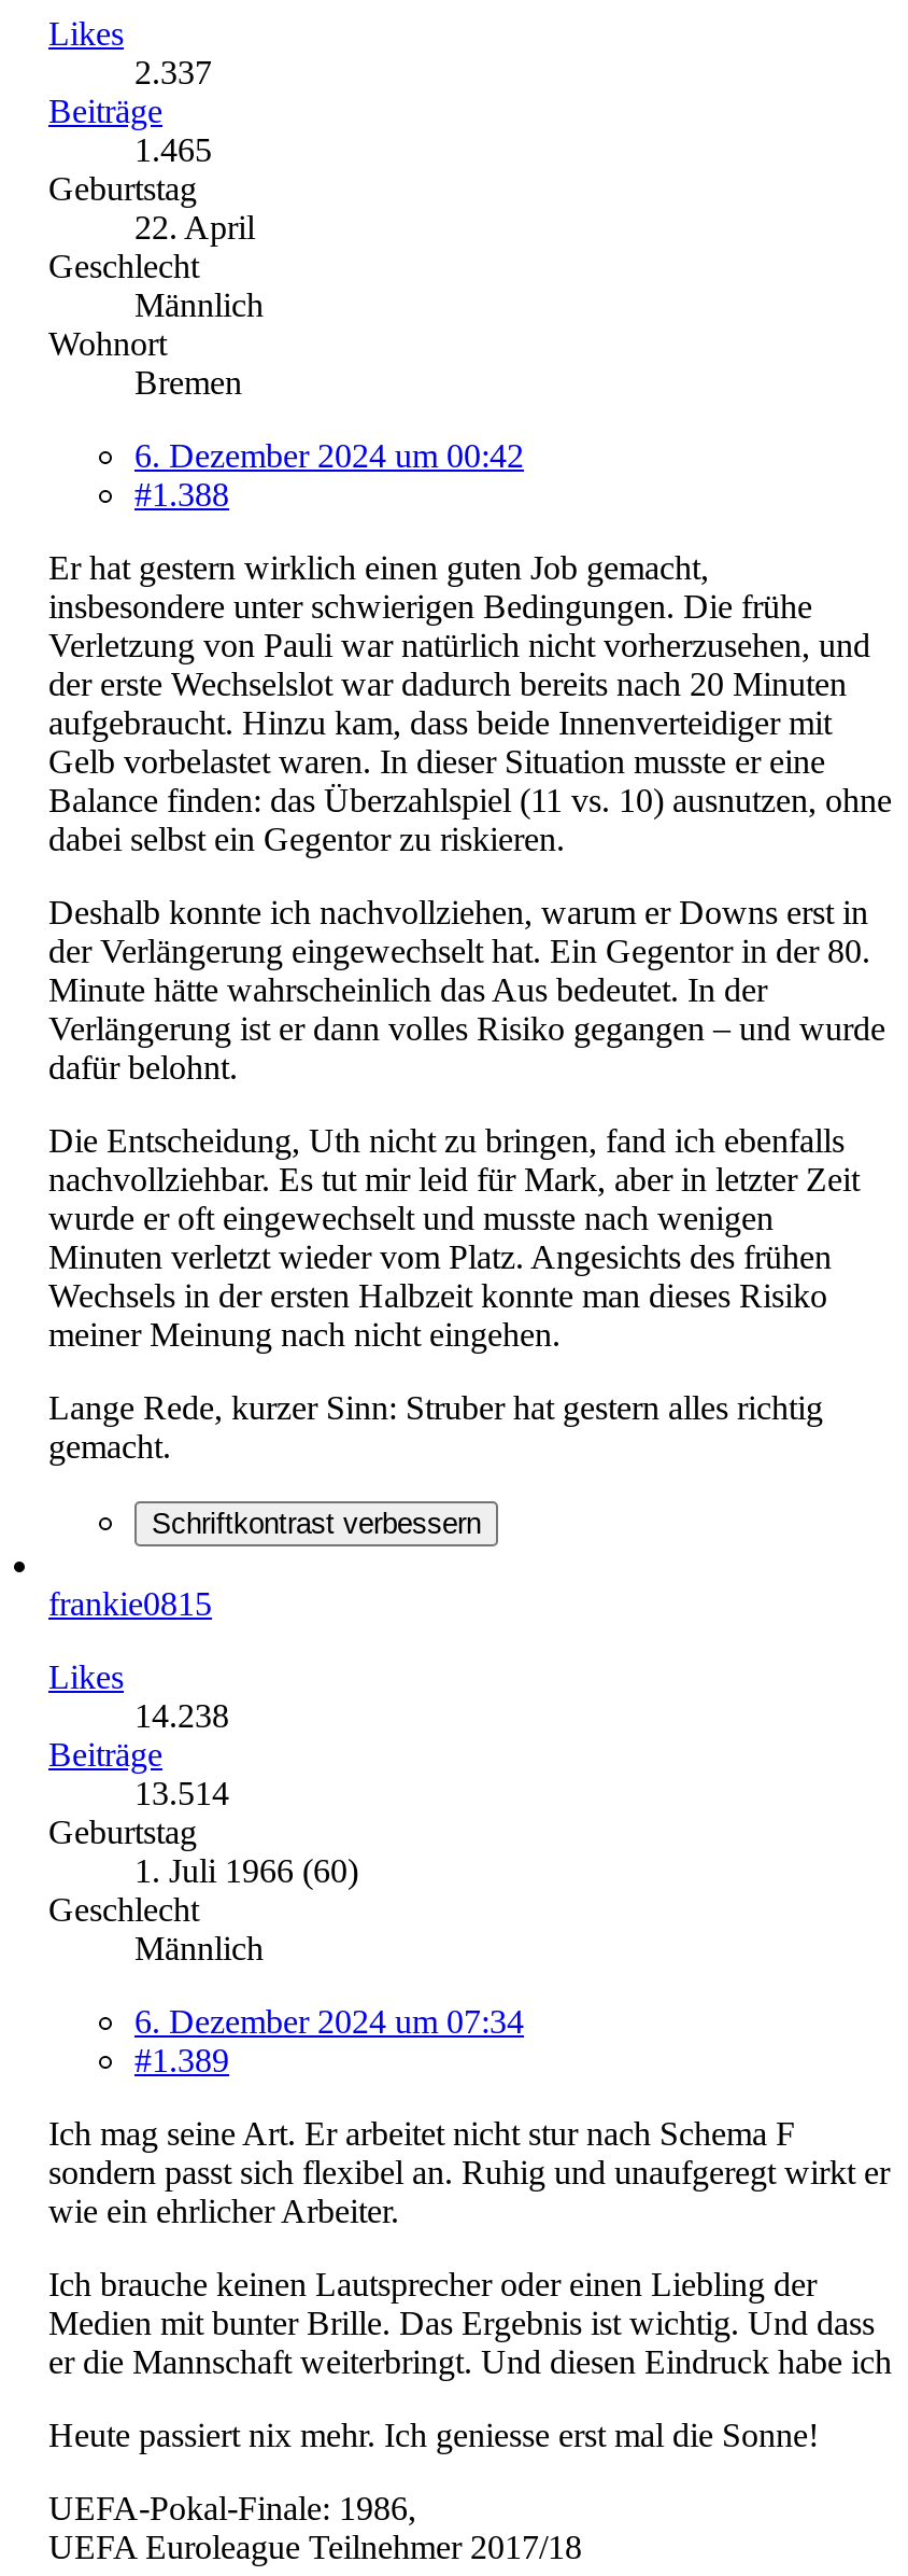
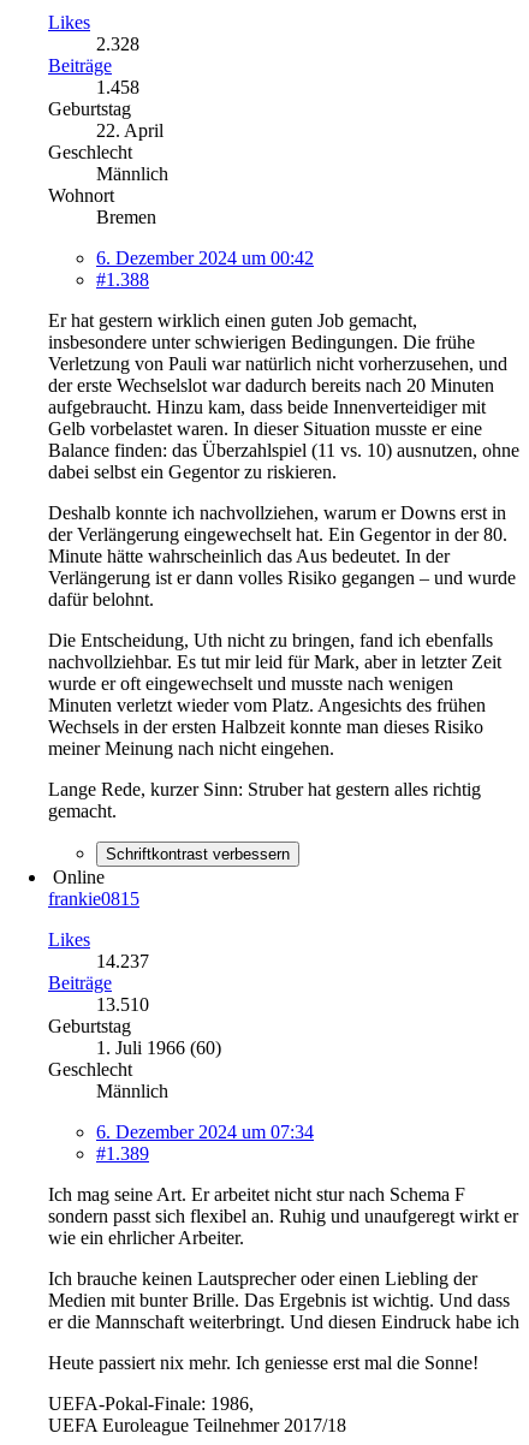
[134,53,212,90] 2.337 -> [96,33,139,54] 2.328
[134,131,212,168] 1.465 -> [96,77,139,97] 1.458
none -> [53,867,105,887] Online
[134,1697,229,1733] 14.238 -> [96,951,149,971] 14.237
[134,1774,229,1811] 13.514 -> [96,994,149,1014] 13.510

